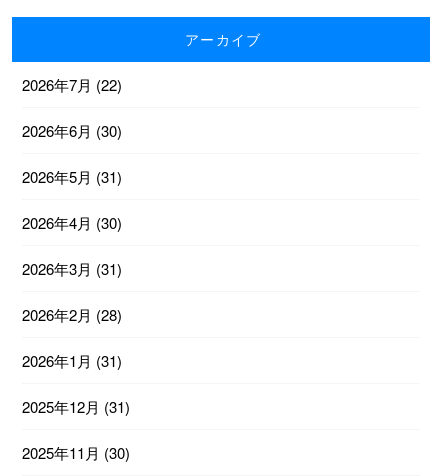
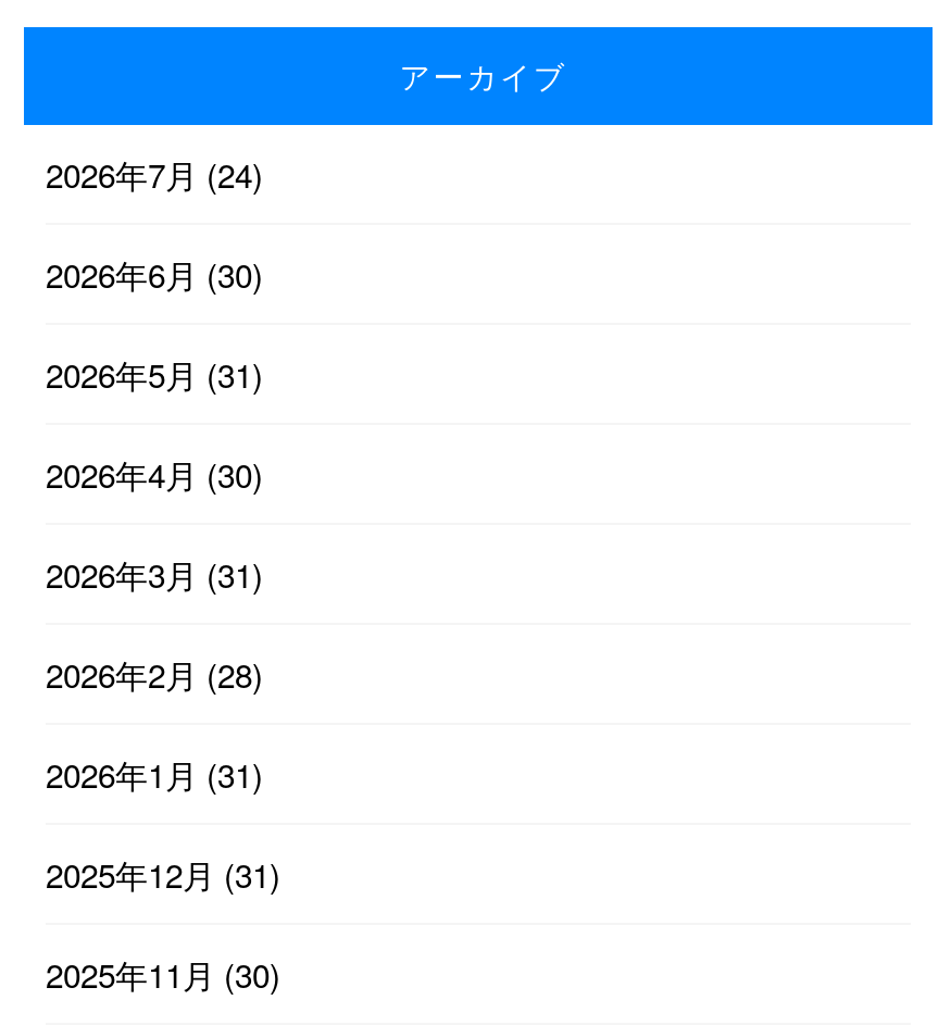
[22,74,122,95] 2026年7月(22) -> [46,151,263,197] 2026年7月(24)

